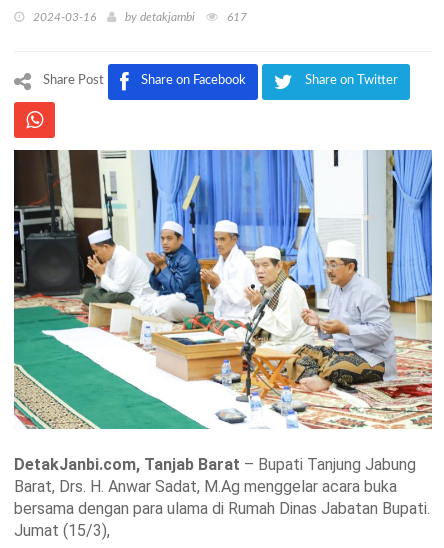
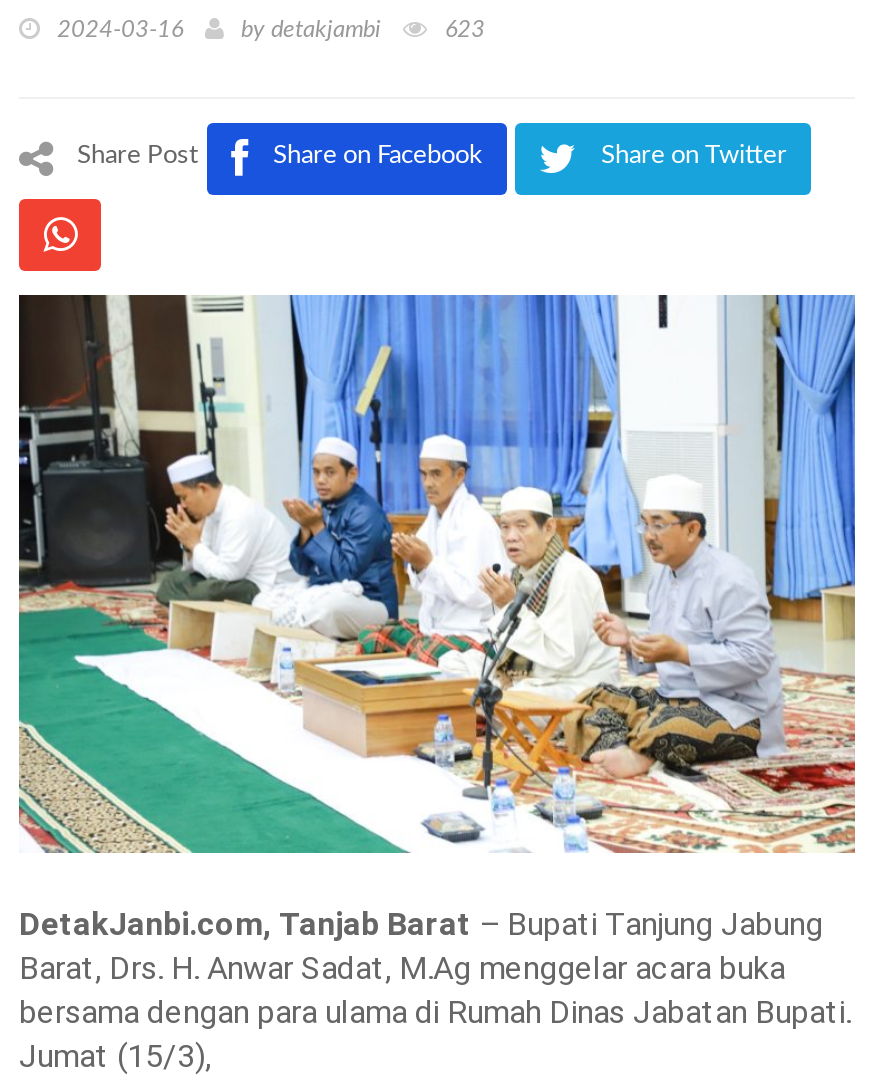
[227,11,247,23] 617 -> [445,17,485,41] 623

